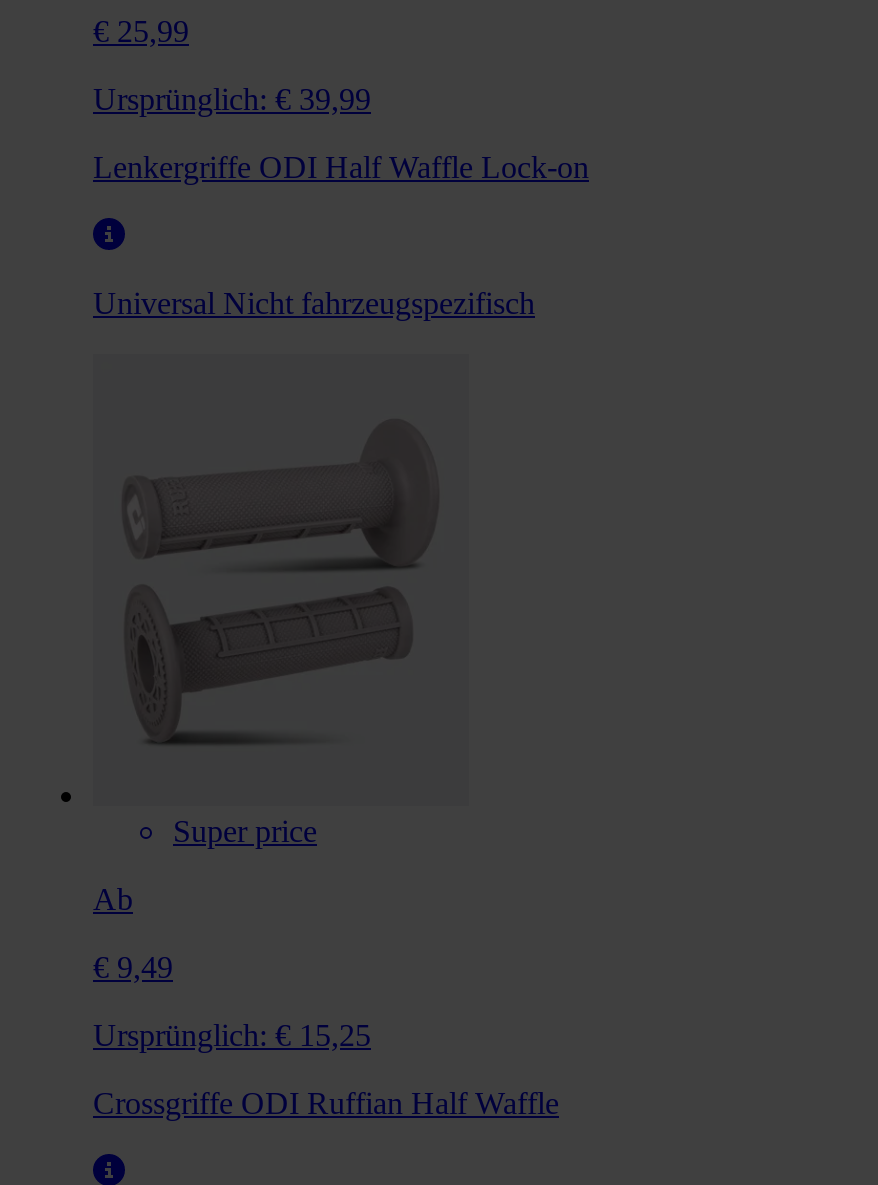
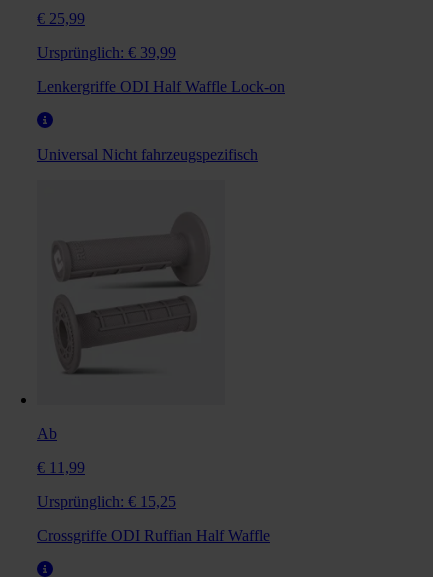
[173,813,317,847] Super price -> none
[93,949,173,983] € 9,49 -> [37,459,85,476] € 11,99

